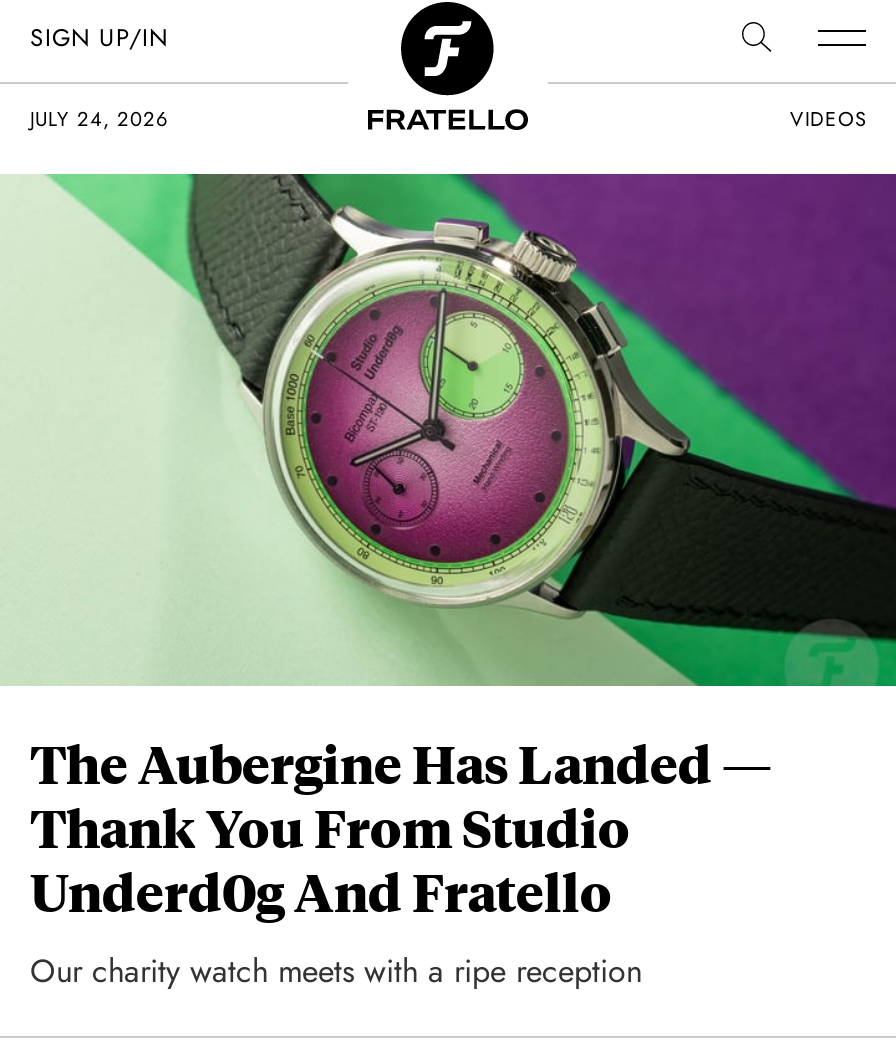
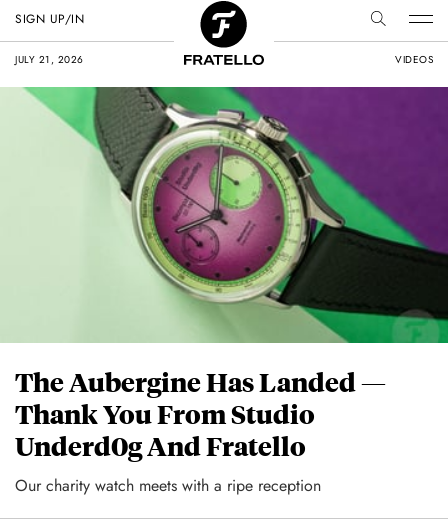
[30,104,169,134] JULY 24, 2026 -> [15,52,83,67] JULY 21, 2026

